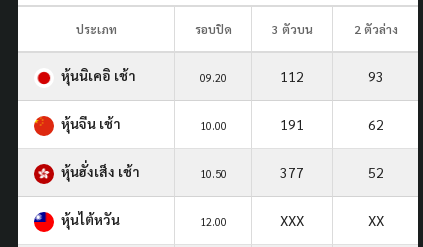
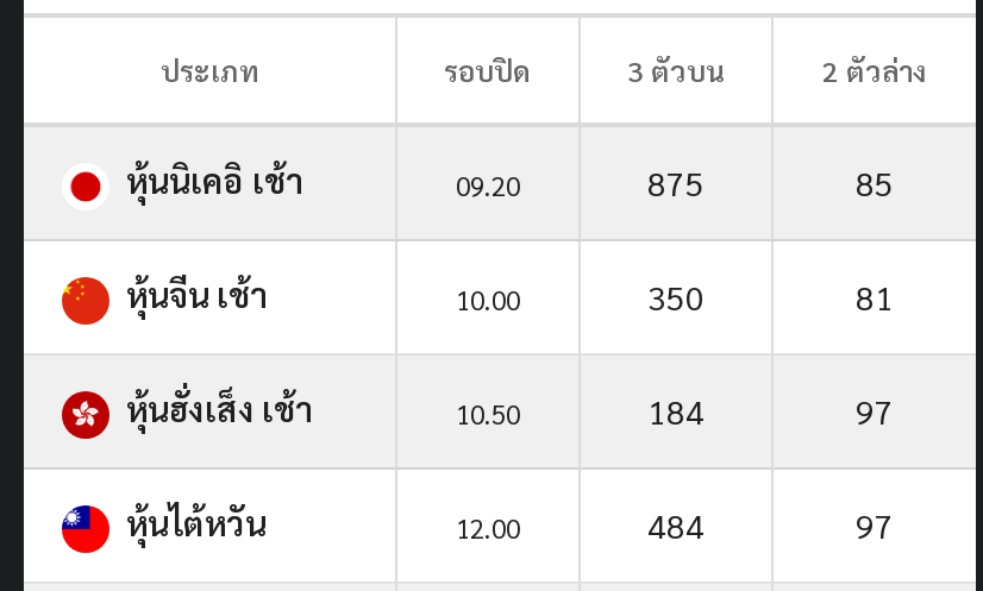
[280,67,304,85] 112 -> [647,160,705,203] 875
[367,67,383,85] 93 -> [856,160,894,203] 85
[280,115,304,133] 191 -> [647,274,705,317] 350
[367,115,383,133] 62 -> [856,274,894,317] 81
[280,163,304,181] 377 -> [647,388,705,431] 184
[367,163,383,181] 52 -> [856,388,894,431] 97
[280,211,383,229] XXX | XX -> [647,503,894,545] 484 | 97

